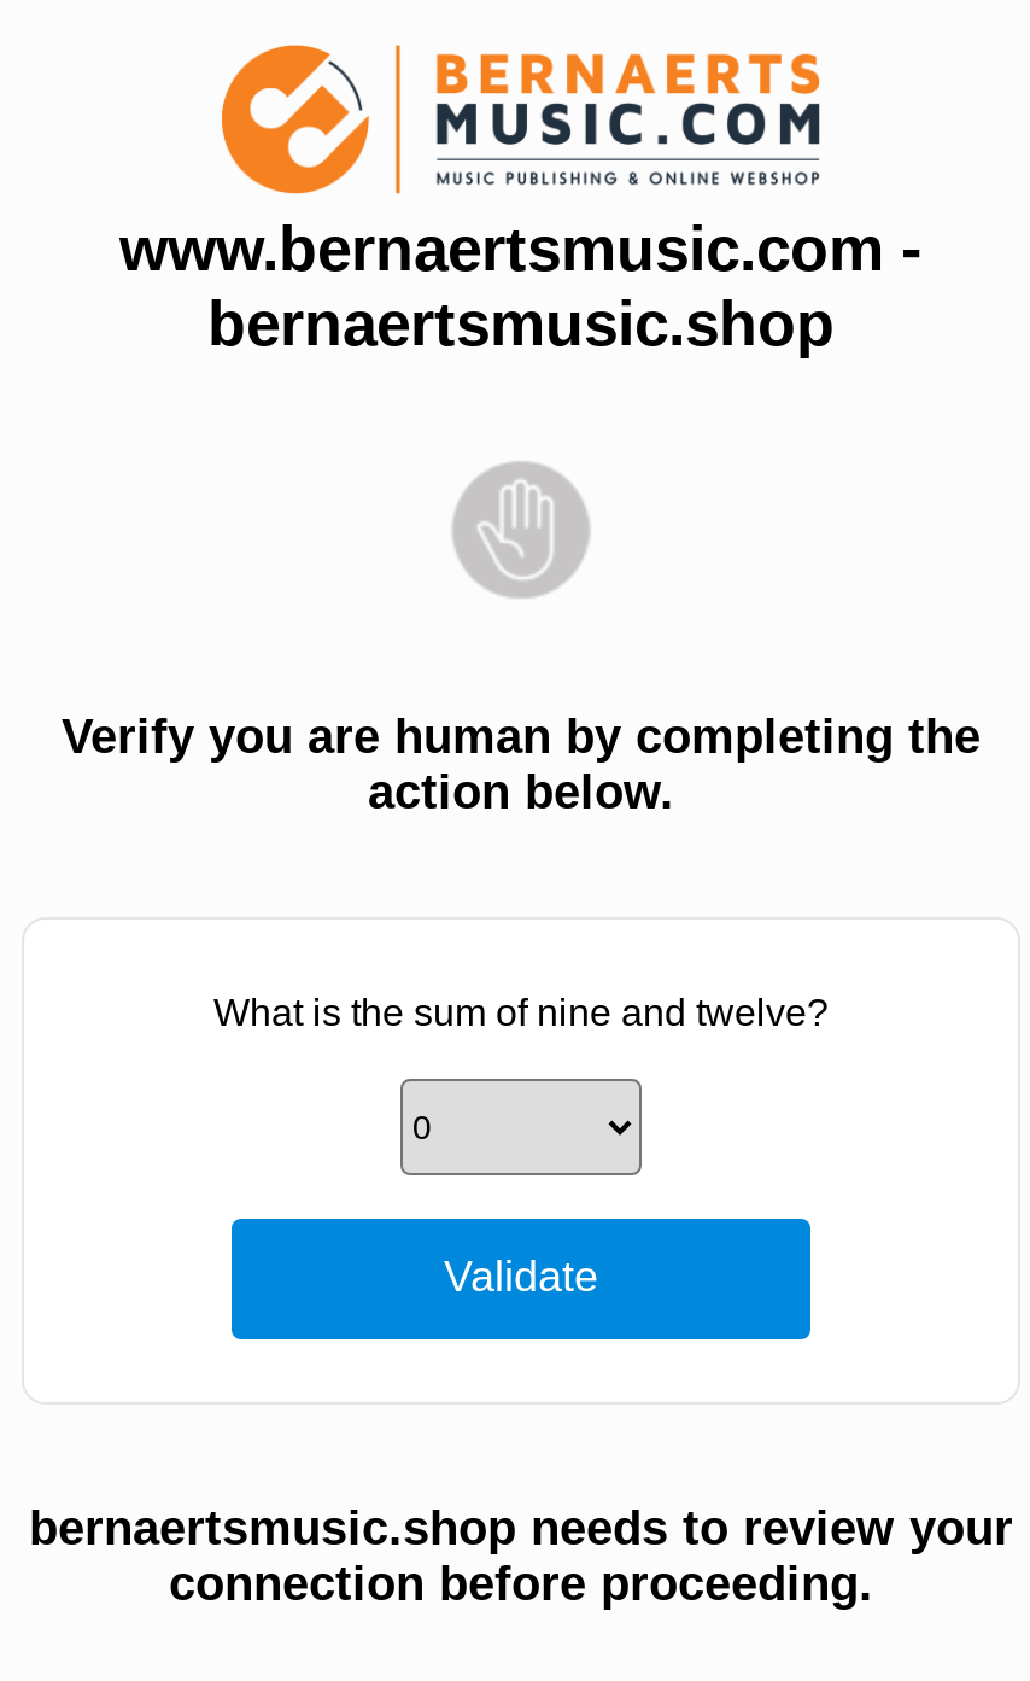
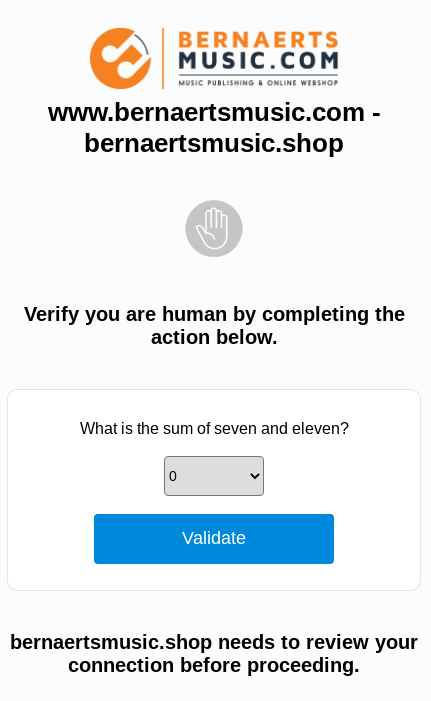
[213,991,829,1032] What is the sum of nine and twelve? -> [79,420,348,437] What is the sum of seven and eleven?

